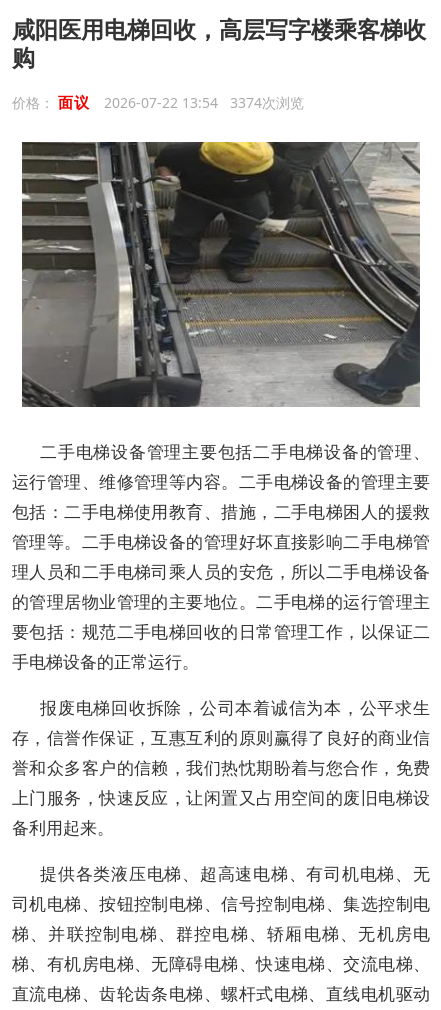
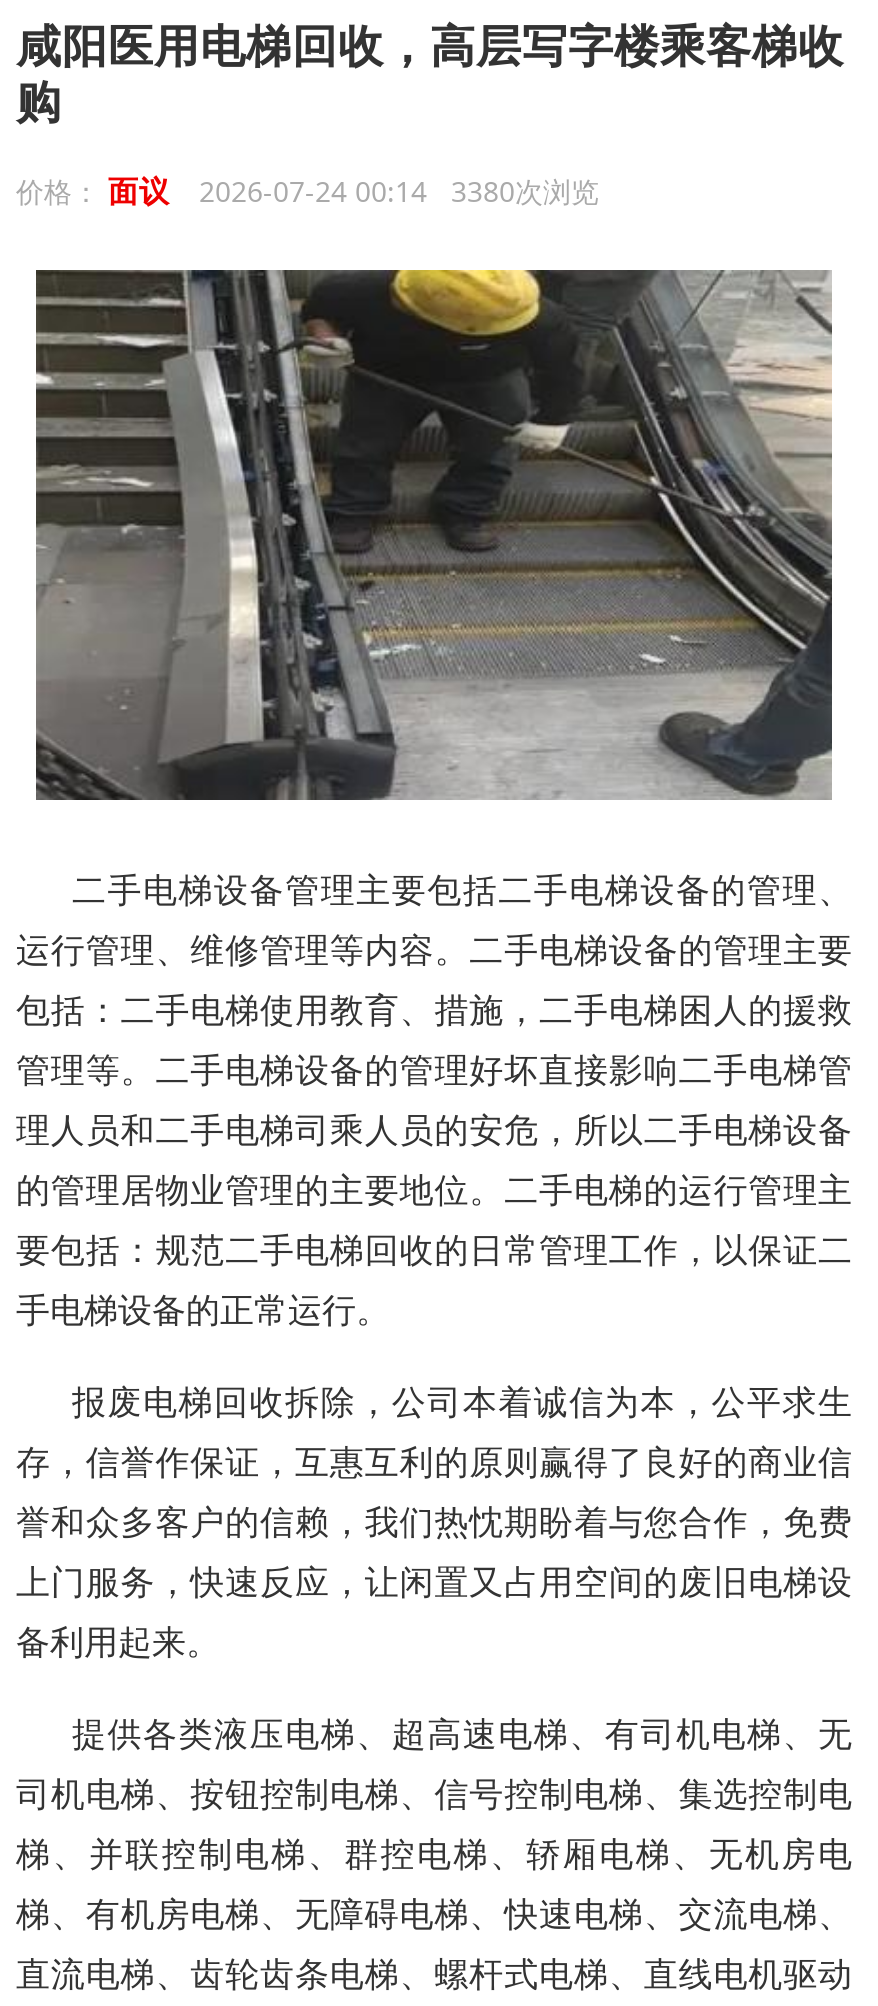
[12,92,303,112] 价格：面议 2026-07-22 13:54 3374次浏览 -> [16,170,599,210] 价格：面议 2026-07-24 00:14 3380次浏览

